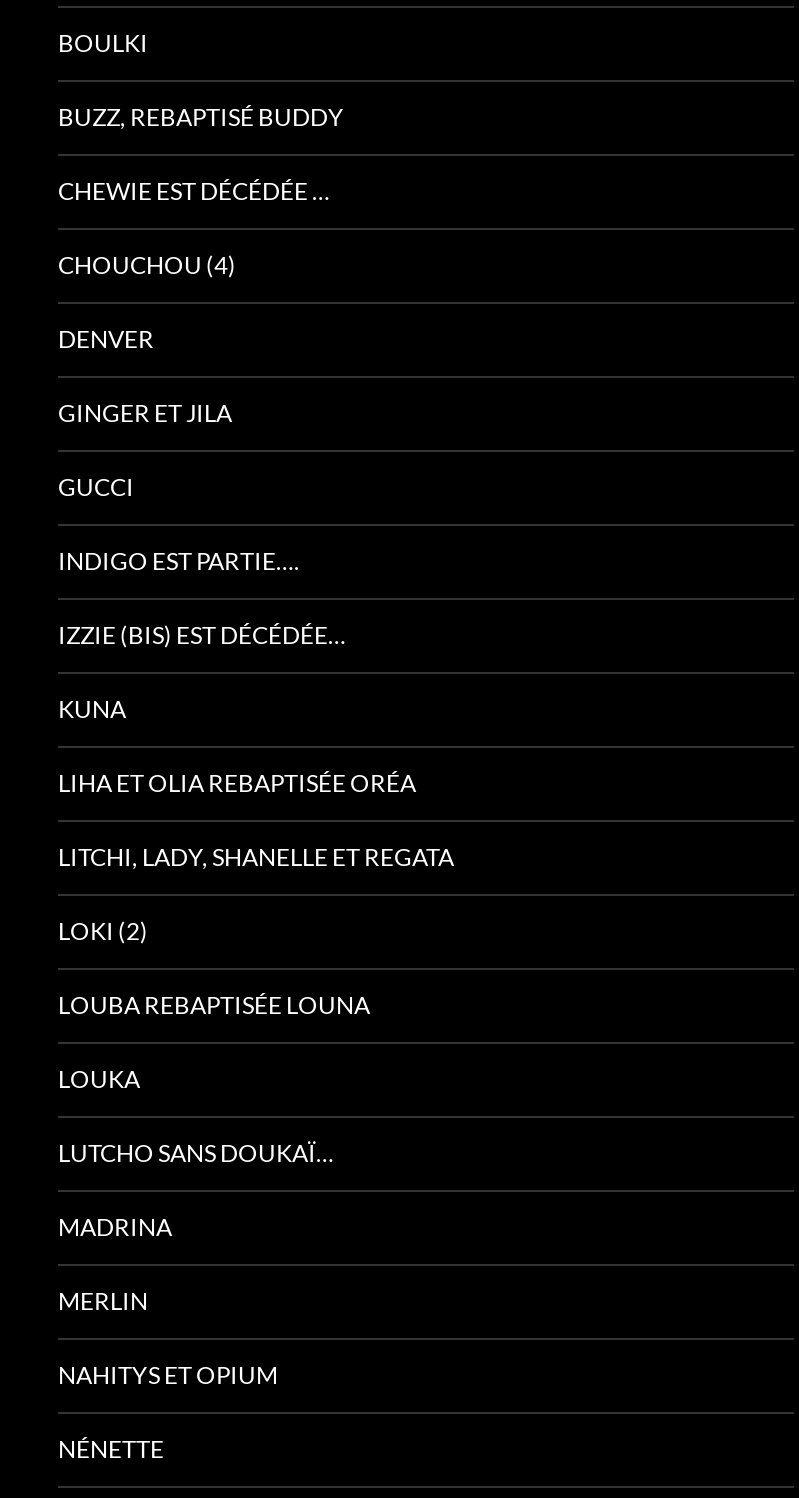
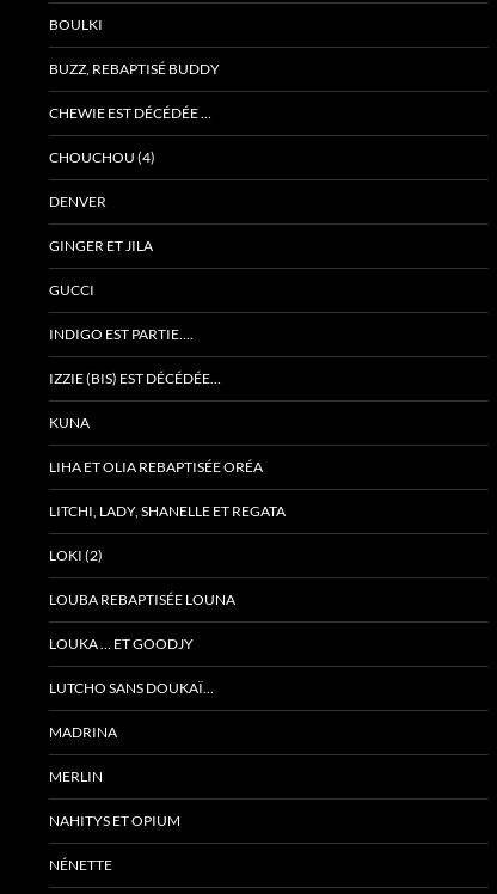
[58,1063,140,1093] LOUKA -> [49,634,194,652] LOUKA … ET GOODJY

